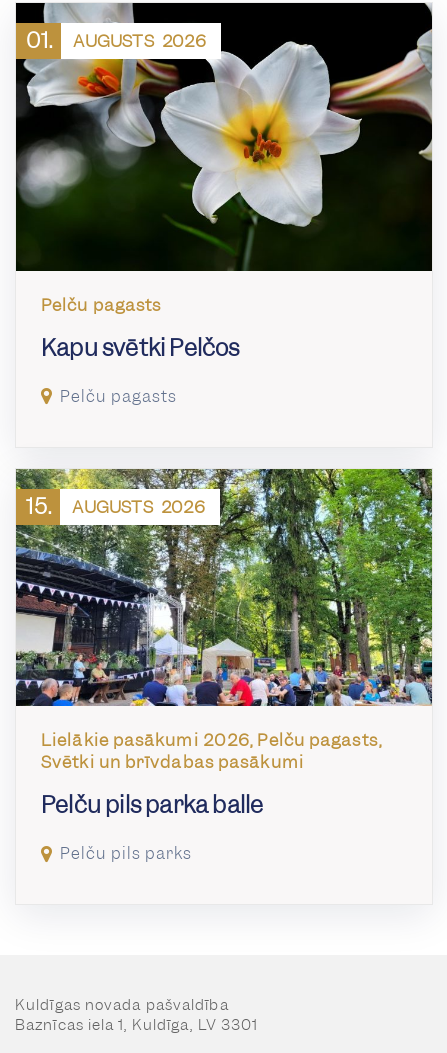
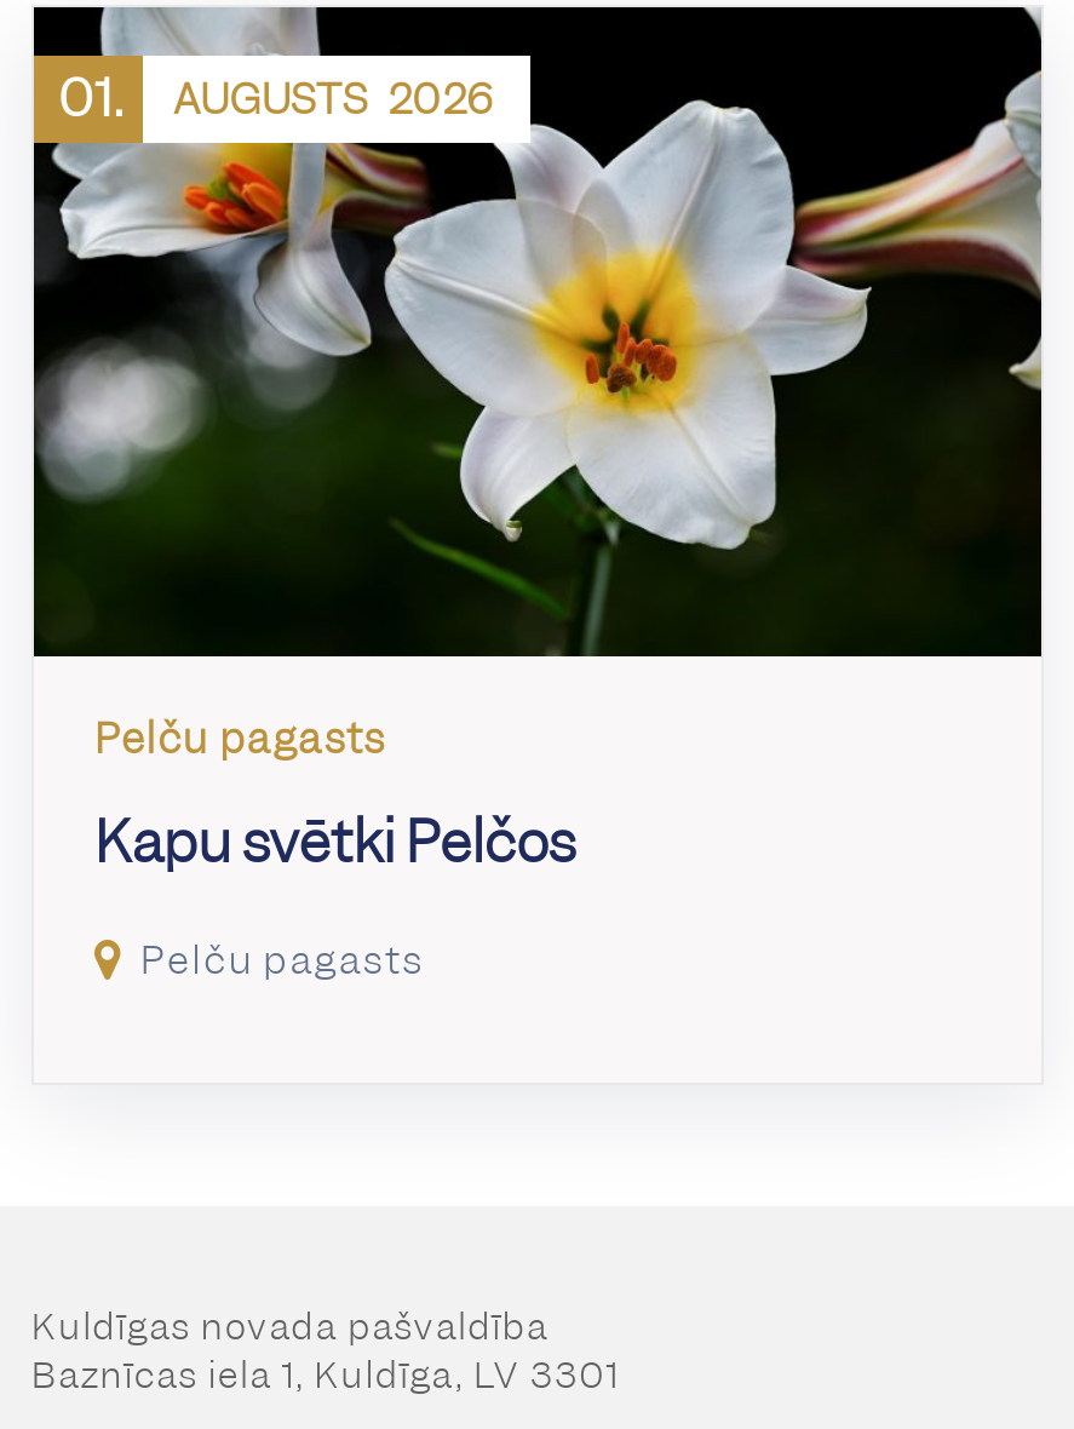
[15,468,433,707] [image] | 15. | AUGUSTS 2026 -> none
[41,729,382,864] Lielākie pasākumi 2026, Pelču pagasts, | Svētki un brīvdabas pasākumi | Pelču pils parka balle | Pelču pils parks -> none

